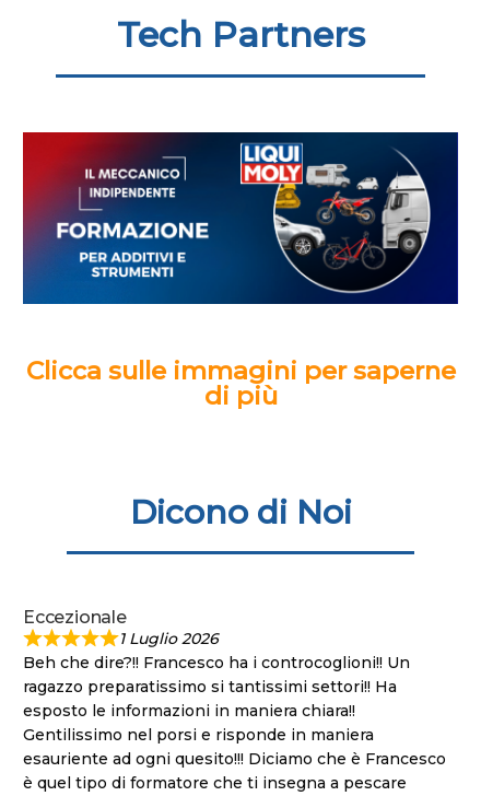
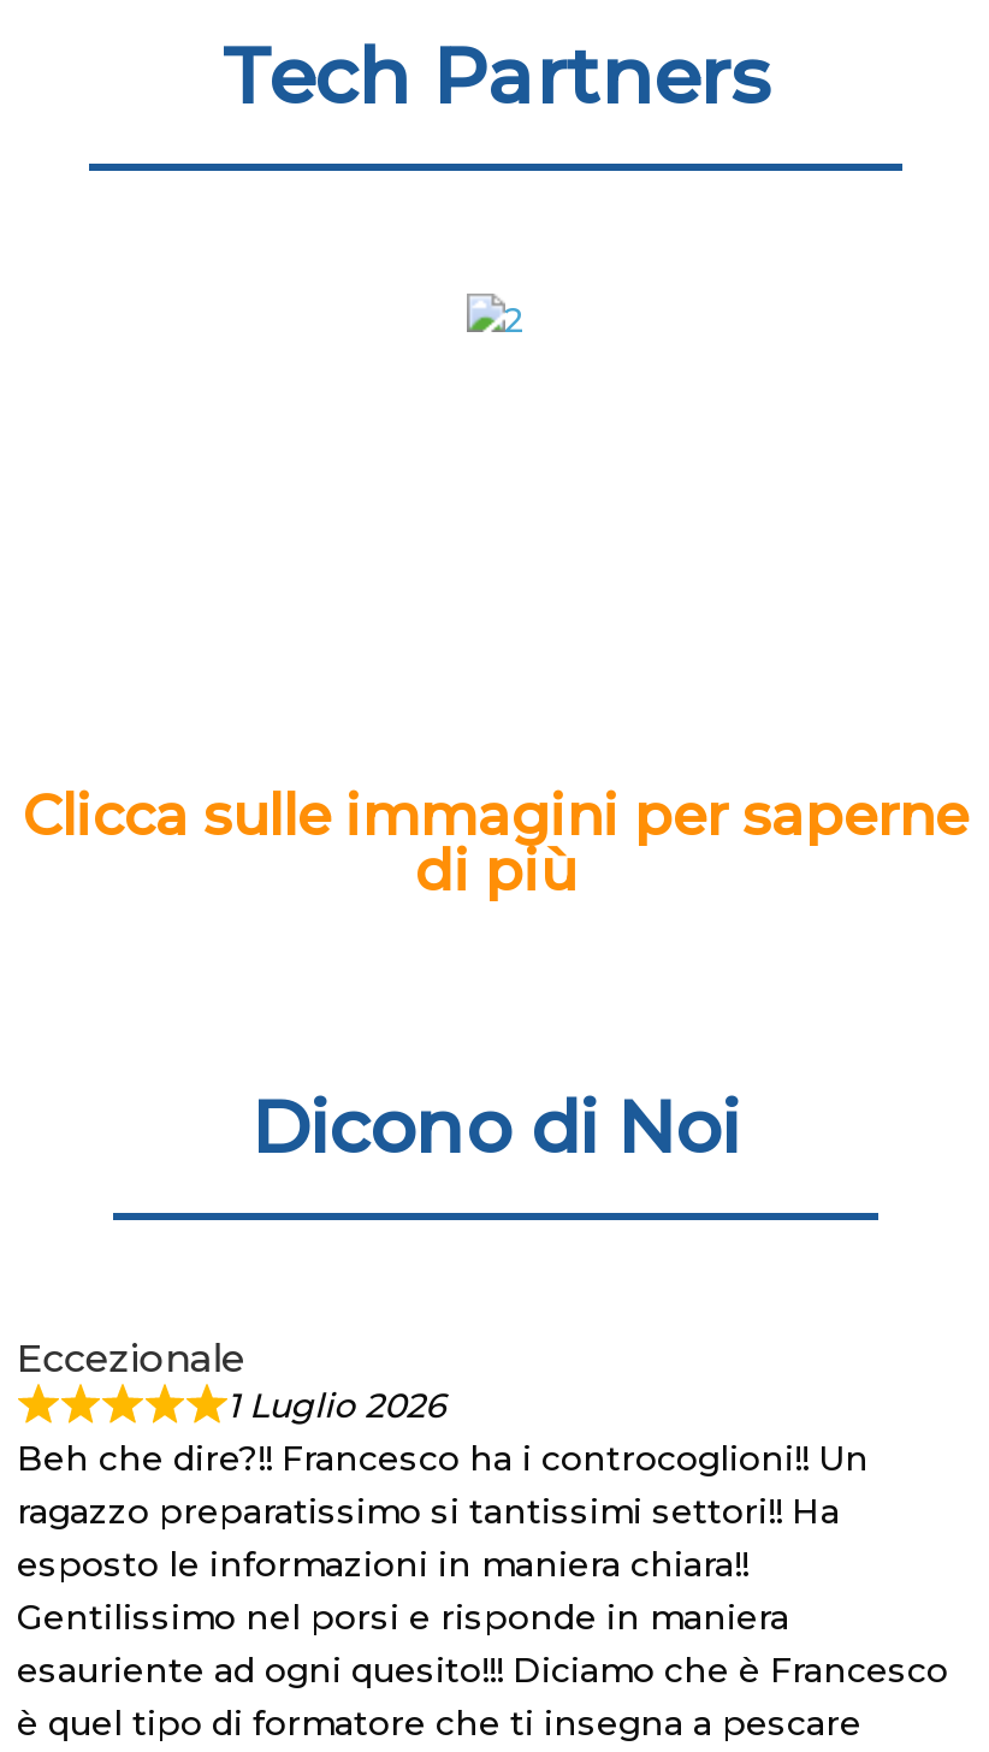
[22,131,459,305] [image] -> none

